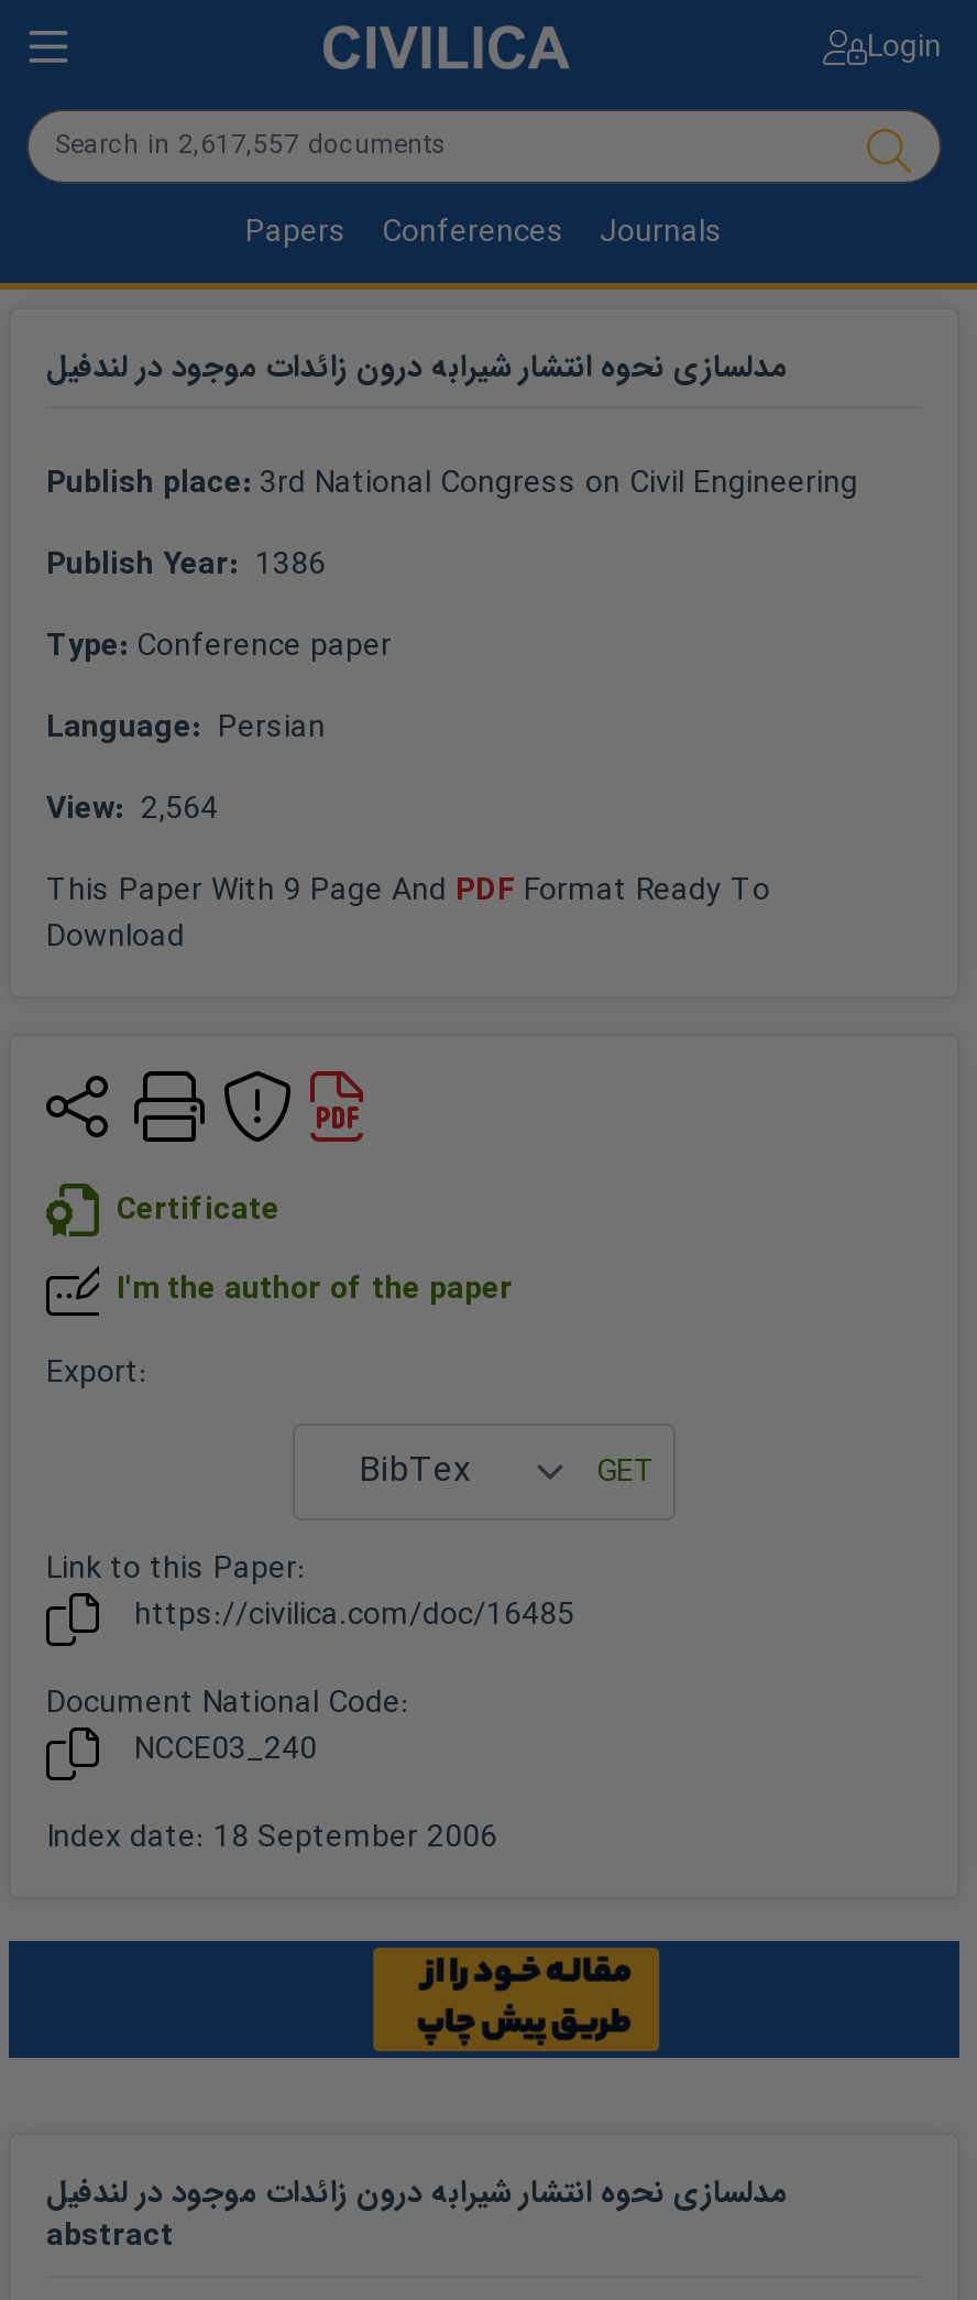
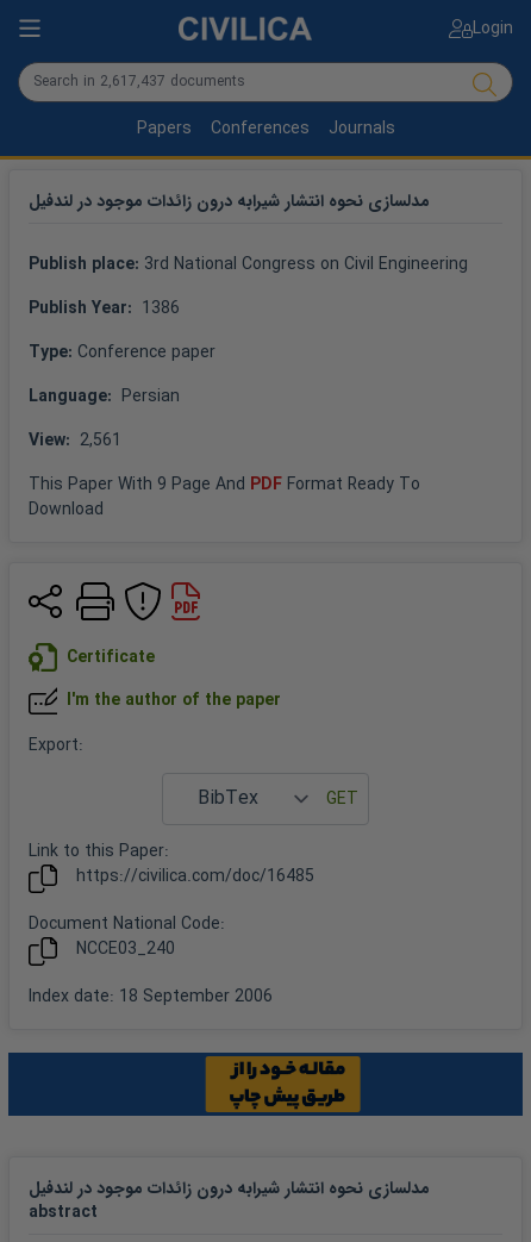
[46,785,218,833] View: 2,564 -> [29,427,121,454] View: 2,561

